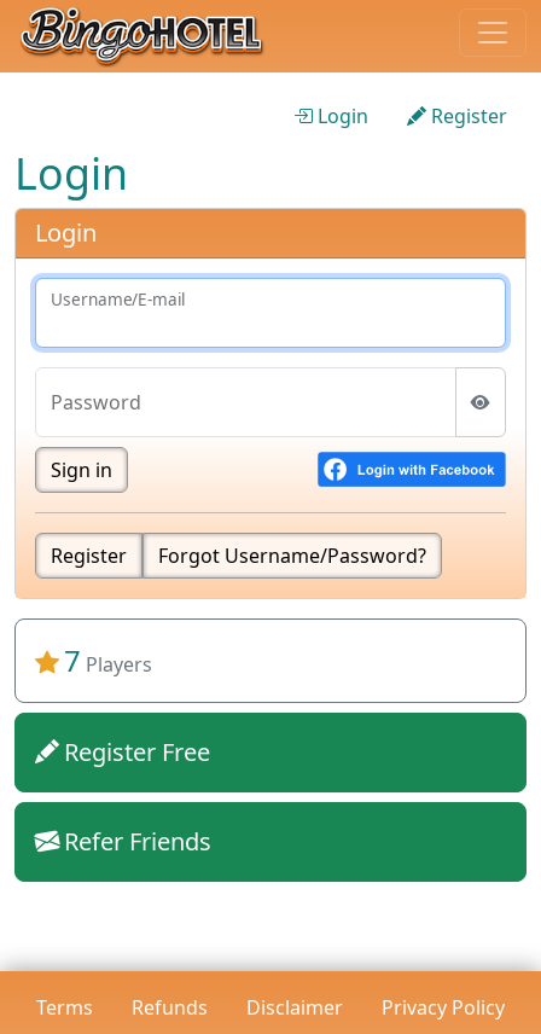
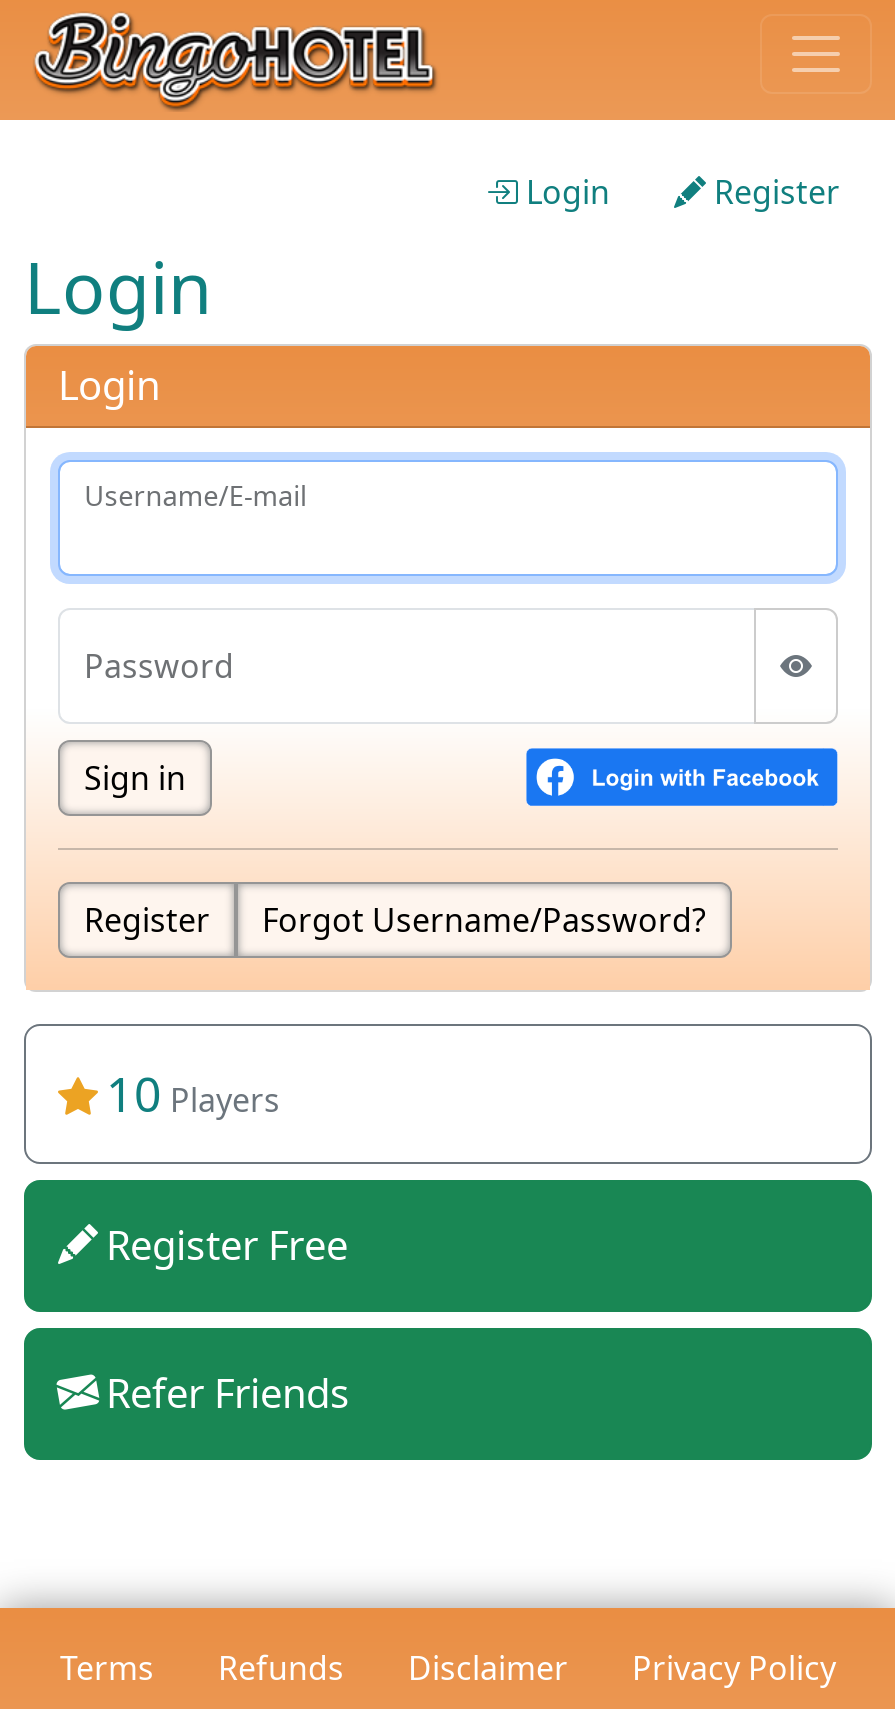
[64,640,152,680] 7 Players -> [106,1060,280,1126] 10 Players

